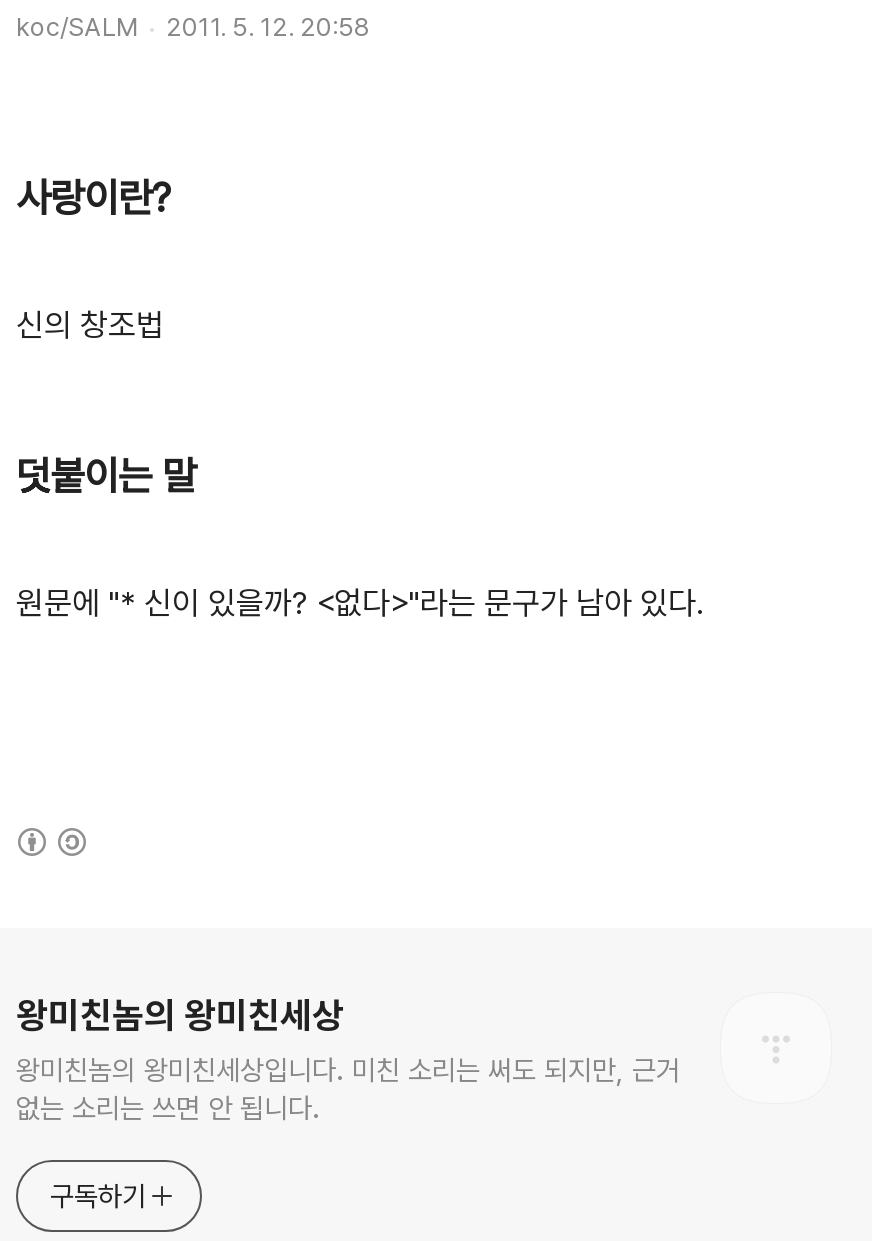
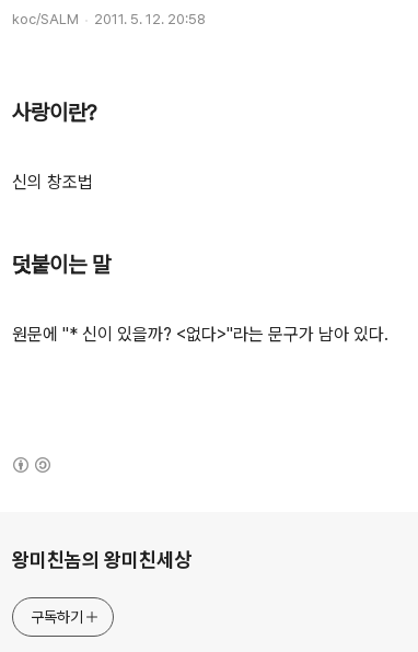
[16,1054,680,1124] 왕미친놈의 왕미친세상입니다. 미친 소리는 써도 되지만, 근거 | 없는 소리는 쓰면 안 됩니다. -> none

